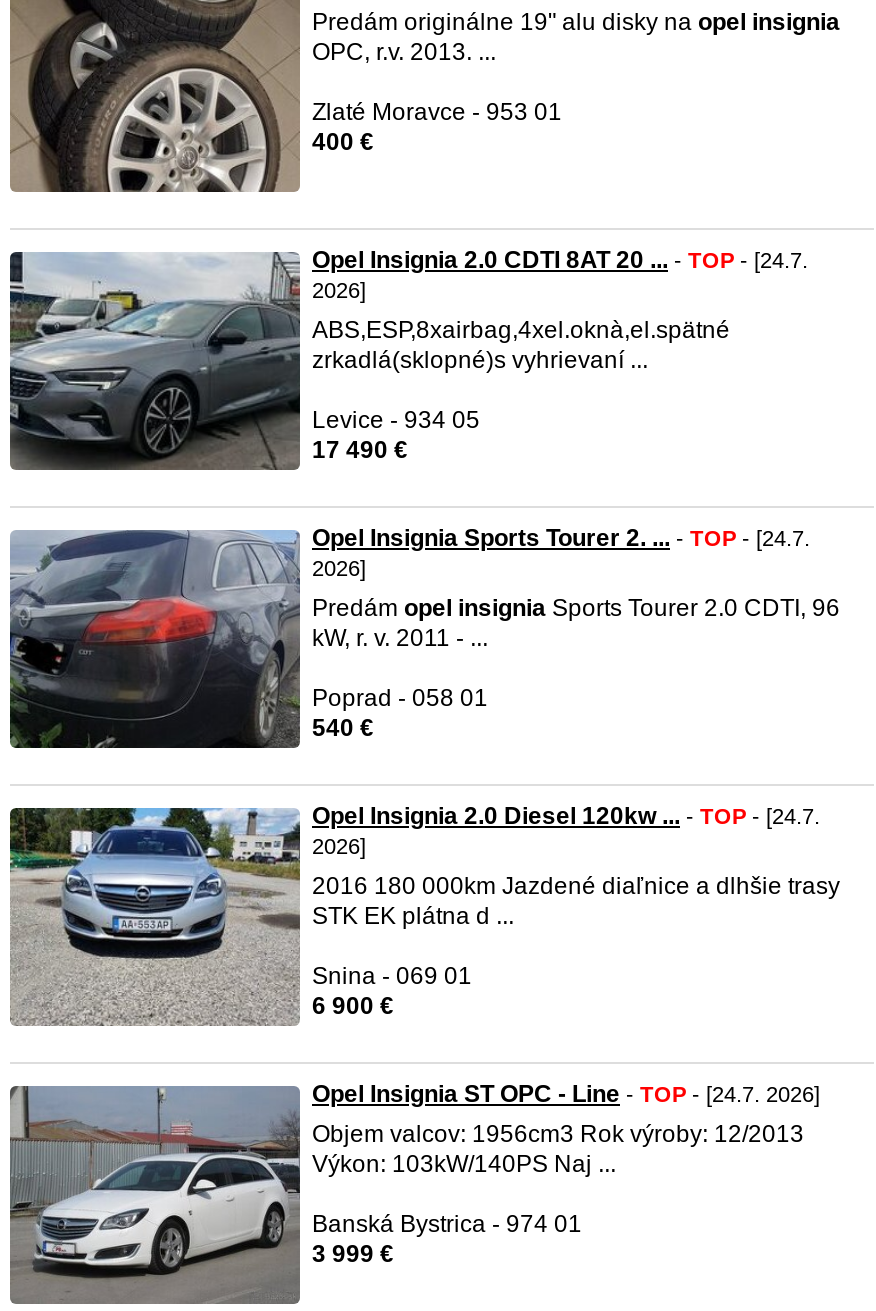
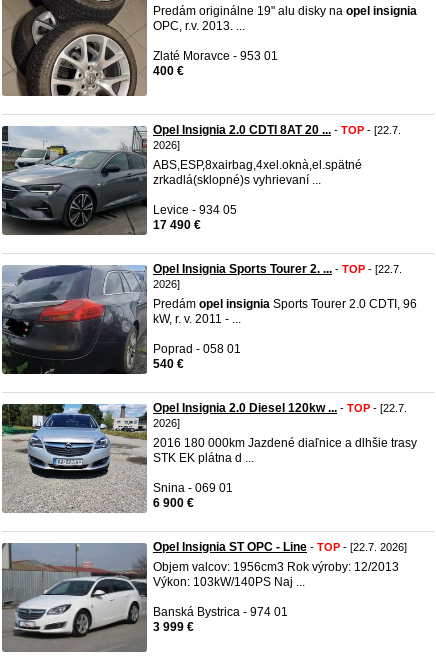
[312,246,808,274] Opel Insignia 2.0 CDTI 8AT 20 ... - TOP - [24.7. -> [153,123,401,137] Opel Insignia 2.0 CDTI 8AT 20 ... - TOP - [22.7.
[312,524,810,552] Opel Insignia Sports Tourer 2. ... - TOP - [24.7. -> [153,262,402,276] Opel Insignia Sports Tourer 2. ... - TOP - [22.7.
[312,802,820,830] Opel Insignia 2.0 Diesel 120kw ... - TOP - [24.7. -> [153,401,407,415] Opel Insignia 2.0 Diesel 120kw ... - TOP - [22.7.
[312,1080,820,1108] Opel Insignia ST OPC - Line - TOP - [24.7. 2026] -> [153,540,407,554] Opel Insignia ST OPC - Line - TOP - [22.7. 2026]

